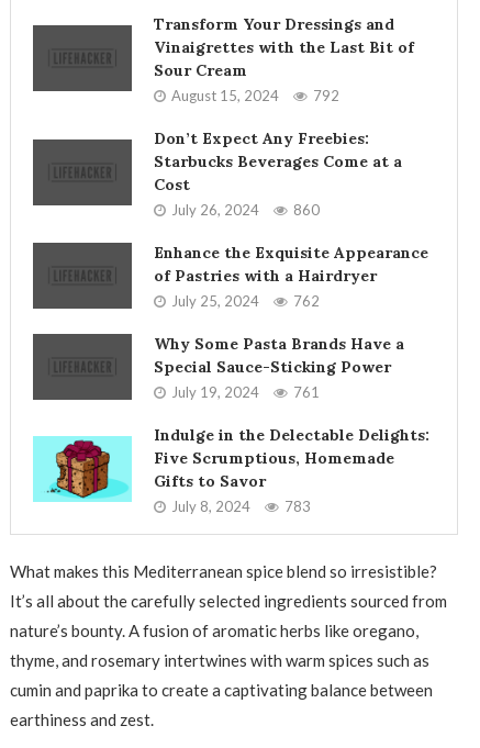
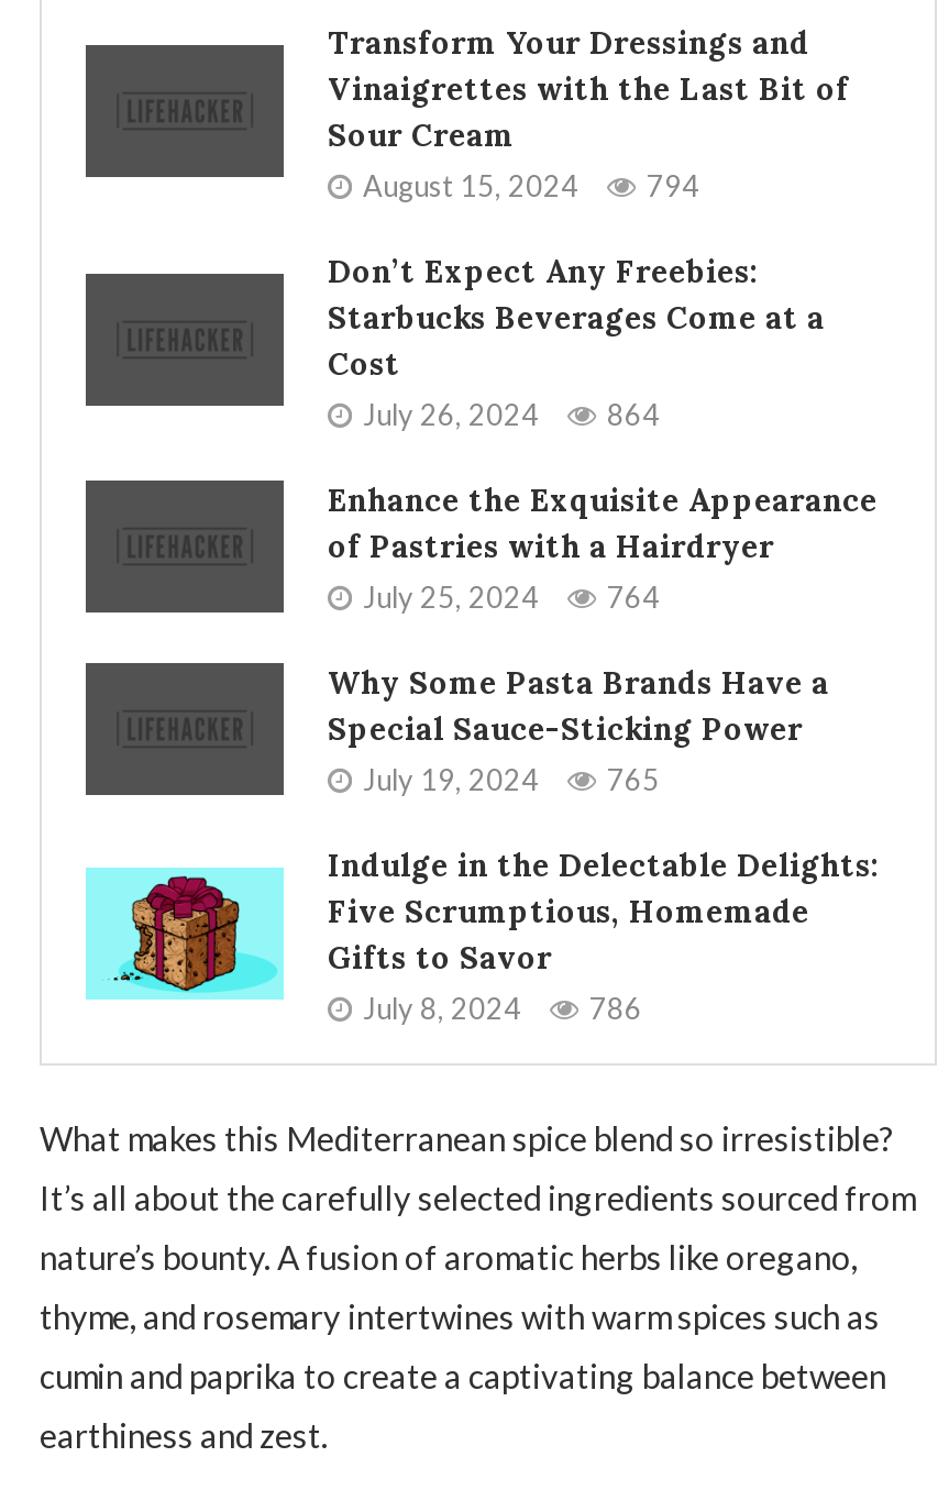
[171,87,339,104] August 15, 2024 792 -> [363,168,699,203] August 15, 2024 794
[171,201,320,219] July 26, 2024 860 -> [363,397,660,432] July 26, 2024 864
[171,292,320,310] July 25, 2024 762 -> [363,580,660,615] July 25, 2024 764
[171,383,320,401] July 19, 2024 761 -> [363,762,660,797] July 19, 2024 765
[171,498,311,515] July 8, 2024 783 -> [363,991,642,1026] July 8, 2024 786

